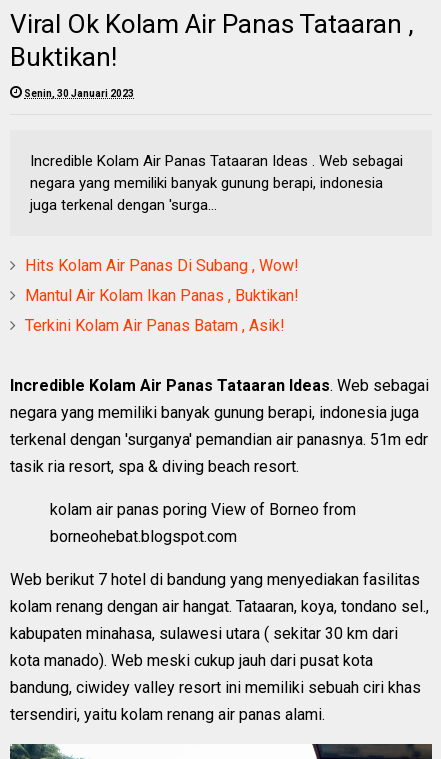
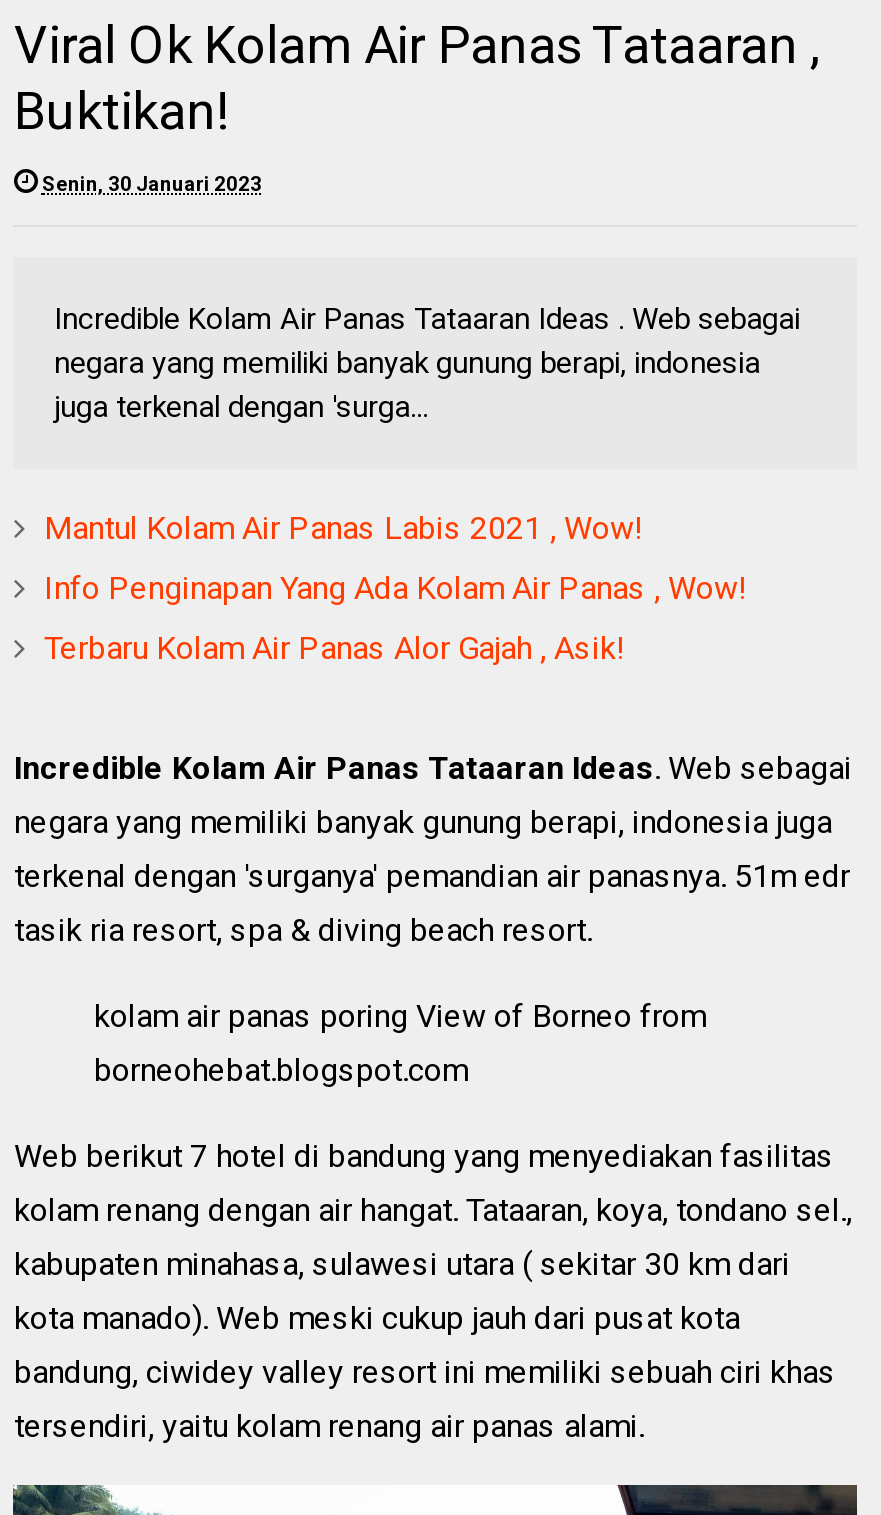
[25,256,299,275] Hits Kolam Air Panas Di Subang , Wow! -> [44,509,644,547] Mantul Kolam Air Panas Labis 2021 , Wow!
[25,286,299,305] Mantul Air Kolam Ikan Panas , Buktikan! -> [44,569,748,607] Info Penginapan Yang Ada Kolam Air Panas , Wow!
[25,316,285,335] Terkini Kolam Air Panas Batam , Asik! -> [44,629,626,667] Terbaru Kolam Air Panas Alor Gajah , Asik!

